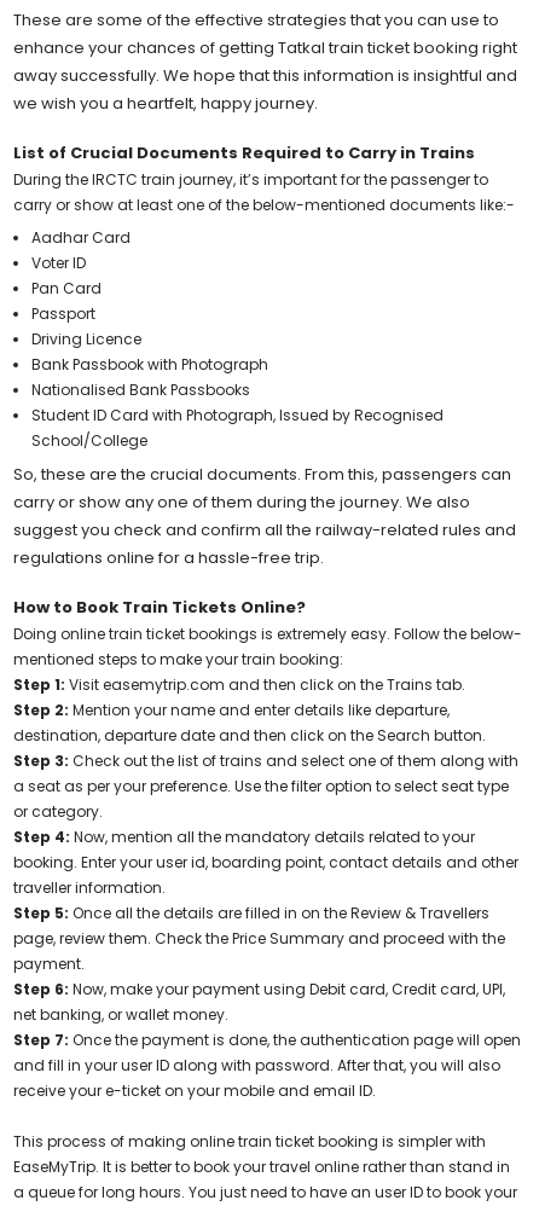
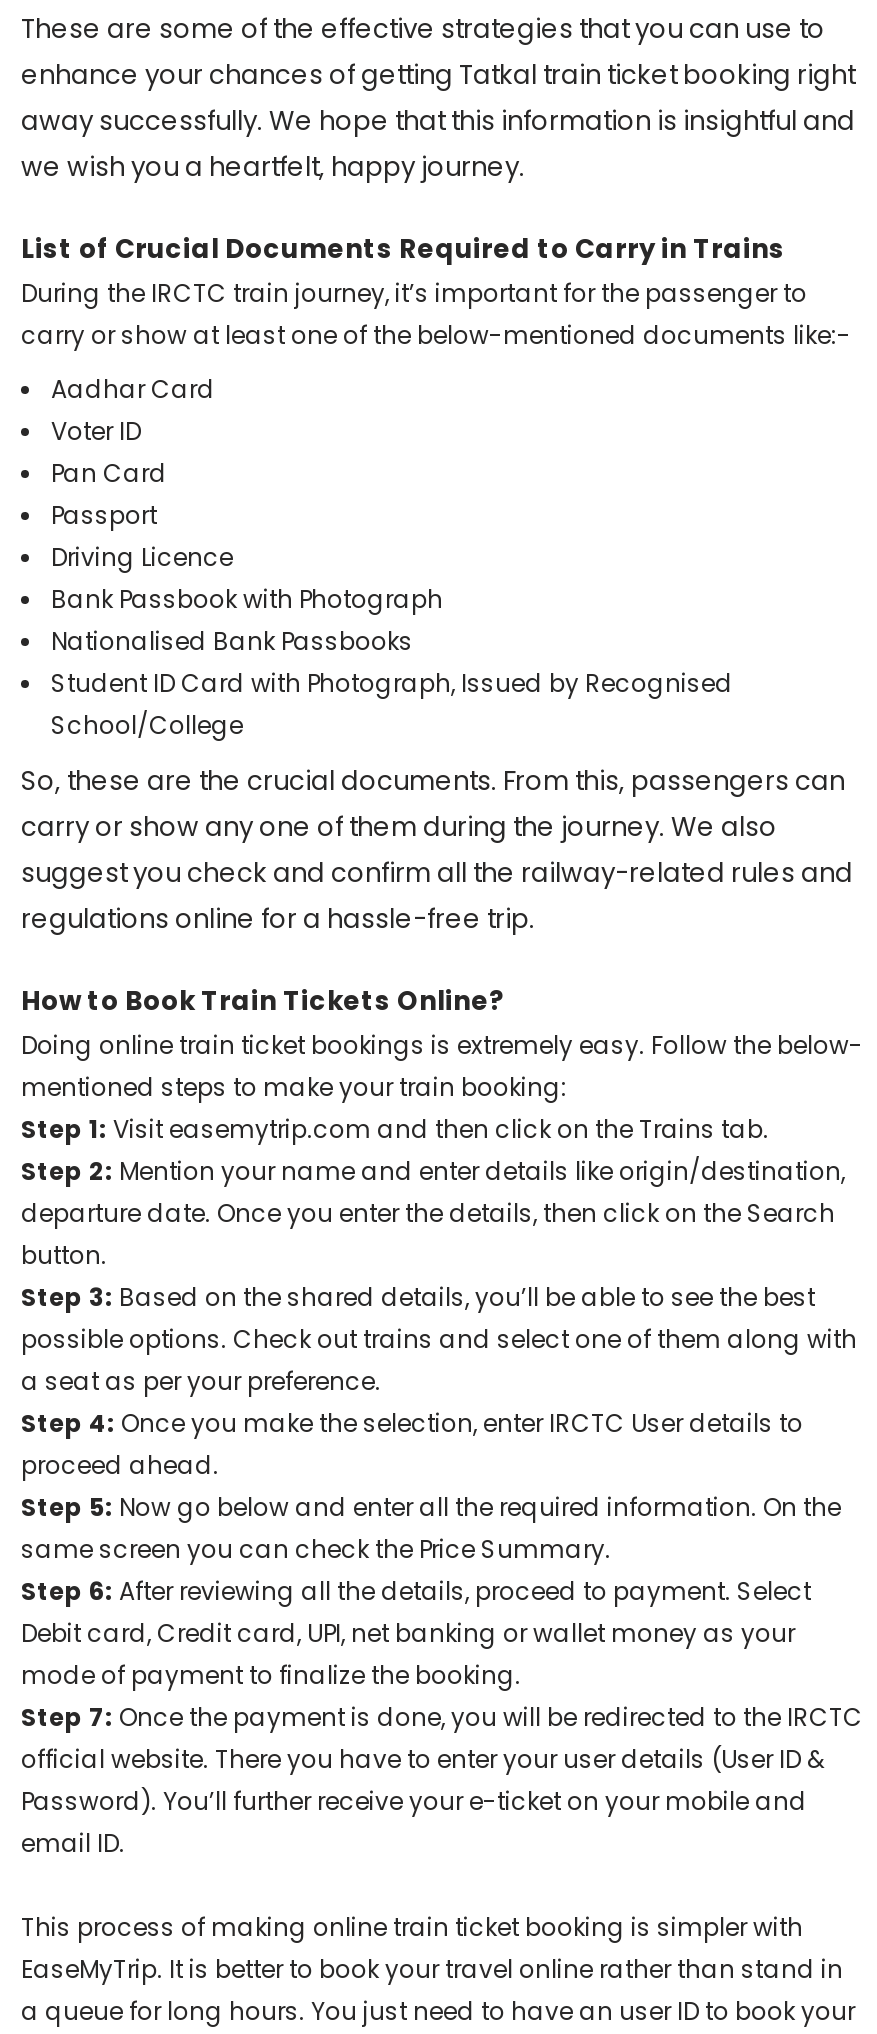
[13,700,521,1101] Step 2: Mention your name and enter details like departure, | destination, departure date and then click on the Search button. | Step 3: Check out the list of trains and select one of them along with | a seat as per your preference. Use the filter option to select seat type | or category. | Step 4: Now, mention all the mandatory details related to your | booking. Enter your user id, boarding point, contact details and other | traveller information. | Step 5: Once all the details are filled in on the Review & Travellers | page, review them. Check the Price Summary and proceed with the | payment. | Step 6: Now, make your payment using Debit card, Credit card, UPI, | net banking, or wallet money. | Step 7: Once the payment is done, the authentication page will open | and fill in your user ID along with password. After that, you will also | receive your e-ticket on your mobile and email ID. -> [21,1155,863,1861] Step 2: Mention your name and enter details like origin/destination, | departure date. Once you enter the details, then click on the Search | button. | Step 3: Based on the shared details, you’ll be able to see the best | possible options. Check out trains and select one of them along with | a seat as per your preference. | Step 4: Once you make the selection, enter IRCTC User details to | proceed ahead. | Step 5: Now go below and enter all the required information. On the | same screen you can check the Price Summary. | Step 6: After reviewing all the details, proceed to payment. Select | Debit card, Credit card, UPI, net banking or wallet money as your | mode of payment to finalize the booking. | Step 7: Once the payment is done, you will be redirected to the IRCTC | official website. There you have to enter your user details (User ID & | Password). You’ll further receive your e-ticket on your mobile and | email ID.

